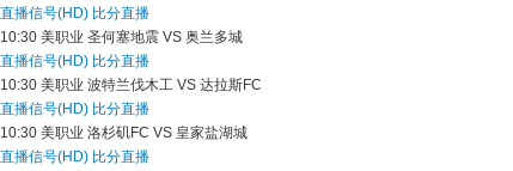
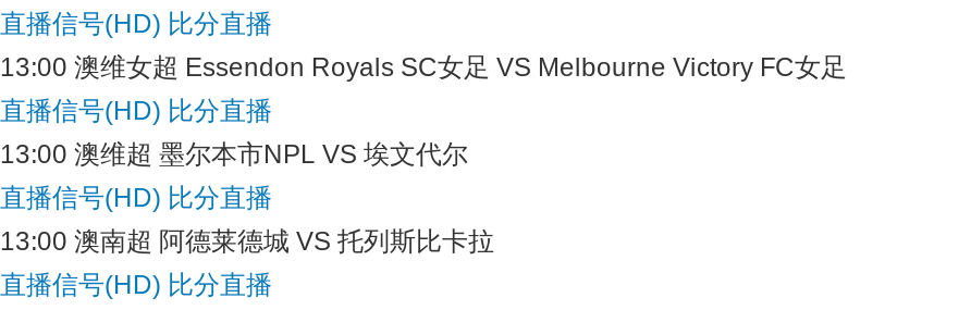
[0,29,243,45] 10:30 美职业圣何塞地震 VS 奥兰多城 -> [0,52,847,83] 13:00 澳维女超Essendon Royals SC女足 VS Melbourne Victory FC女足
[0,77,262,93] 10:30 美职业波特兰伐木工 VS 达拉斯FC -> [0,139,468,170] 13:00 澳维超墨尔本市NPL VS 埃文代尔
[0,124,248,141] 10:30 美职业洛杉矶FC VS 皇家盐湖城 -> [0,226,494,257] 13:00 澳南超阿德莱德城 VS 托列斯比卡拉

